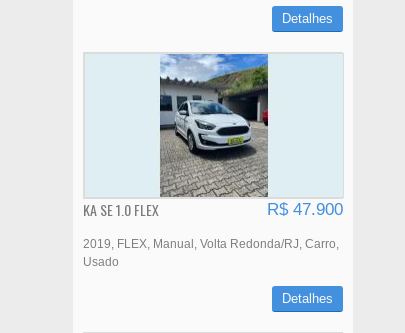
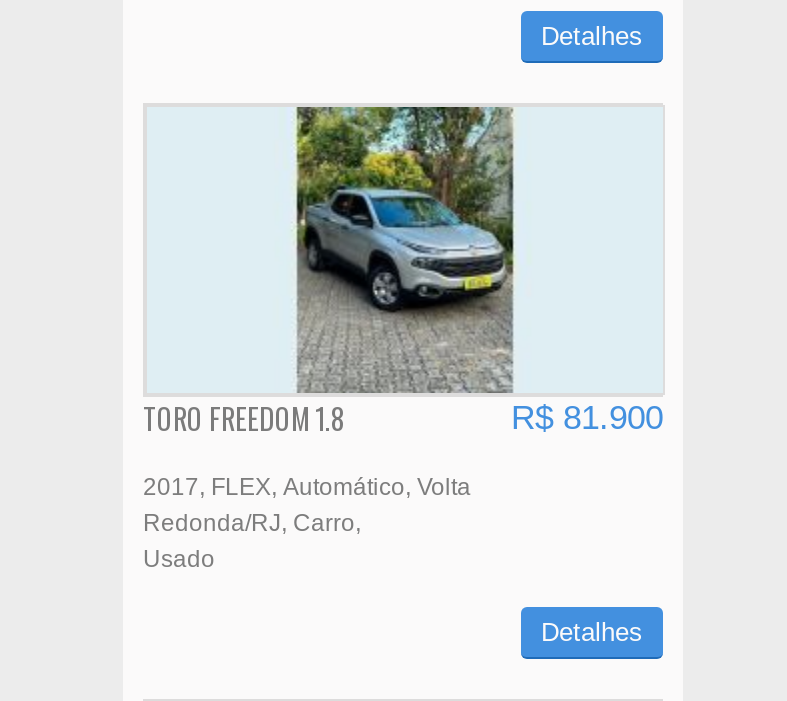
[83,53,343,220] [image] | KA SE 1.0 FLEX | R$ 47.900 -> [143,105,663,439] [image] | TORO FREEDOM 1.8 | R$ 81.900
[83,237,336,251] 2019 FLEX Manual Volta Redonda/RJ Carro -> [143,473,471,537] 2017 FLEX Automático Volta | Redonda/RJ Carro

